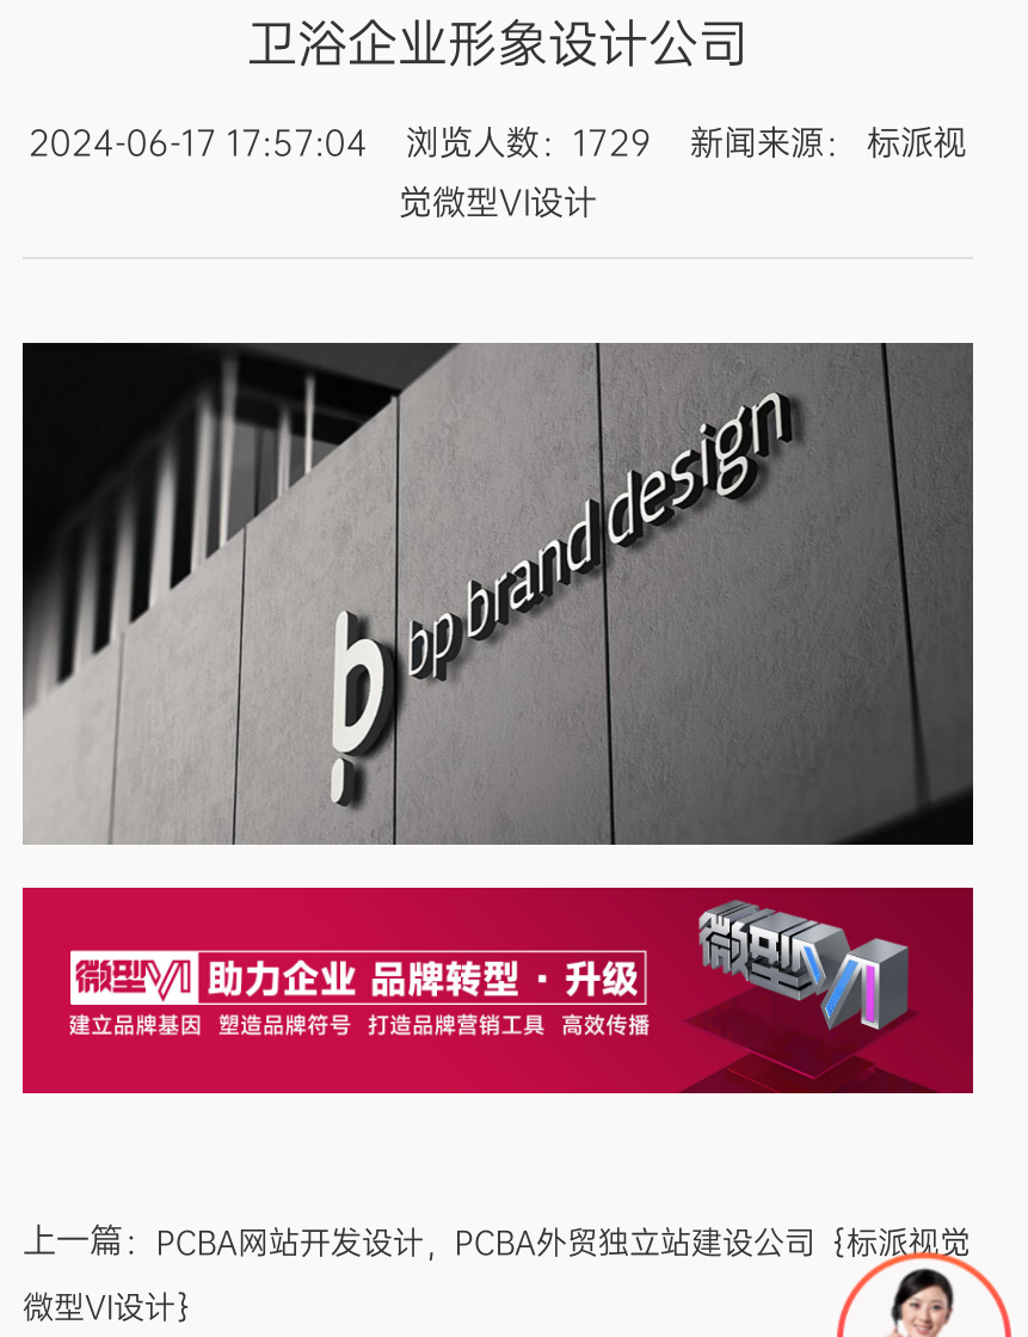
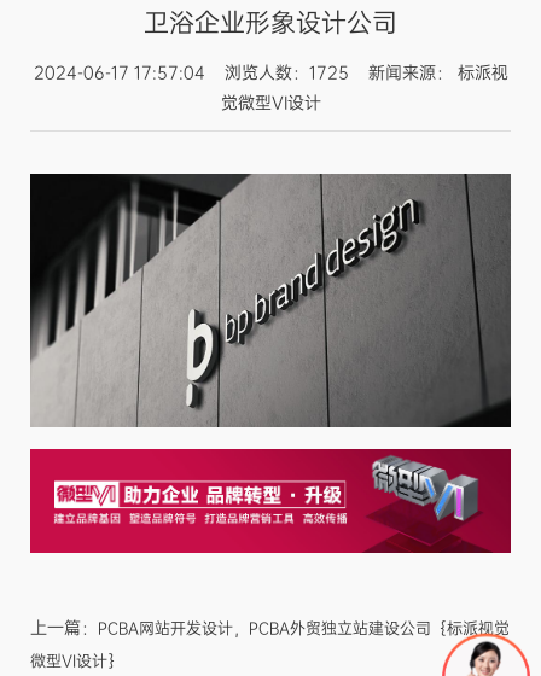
[29,121,967,164] 2024-06-17 17:57:04 浏览人数：1729 新闻来源： 标派视 -> [33,62,508,83] 2024-06-17 17:57:04 浏览人数：1725 新闻来源： 标派视

